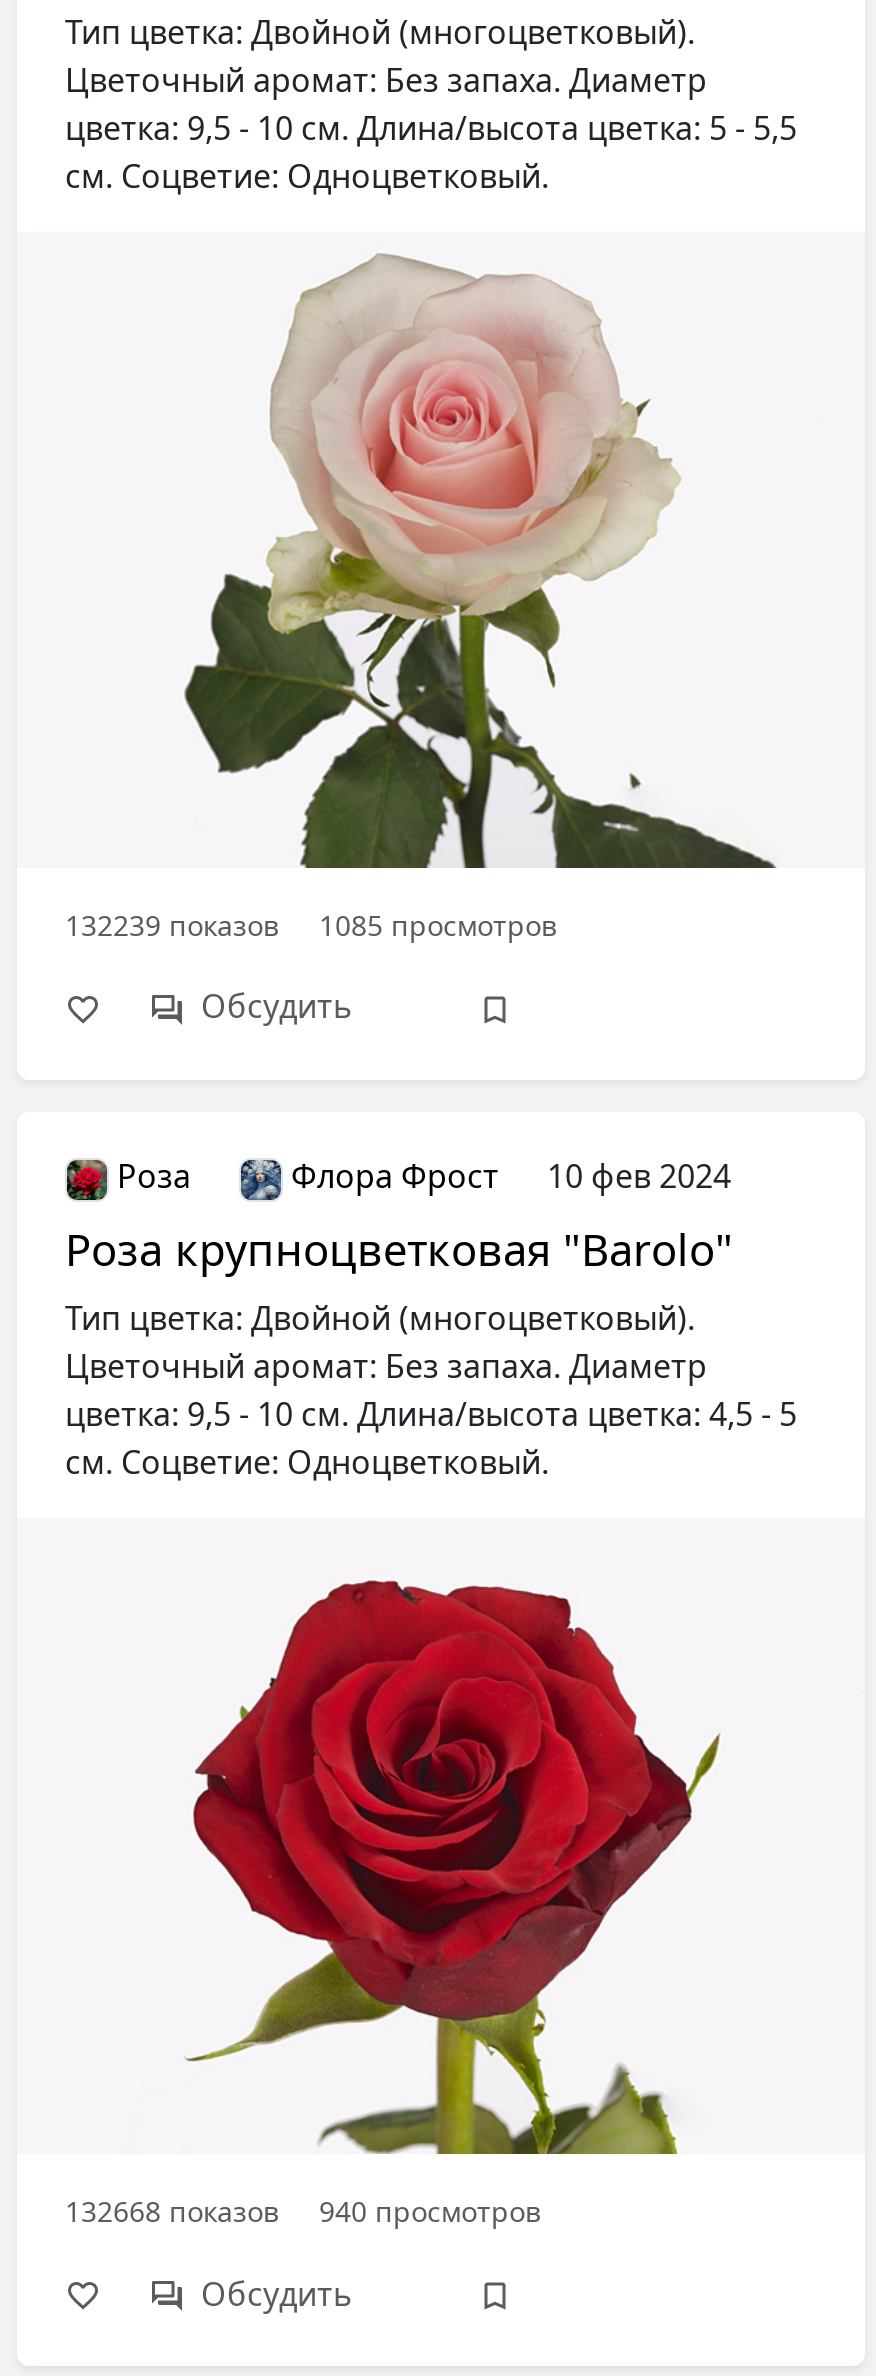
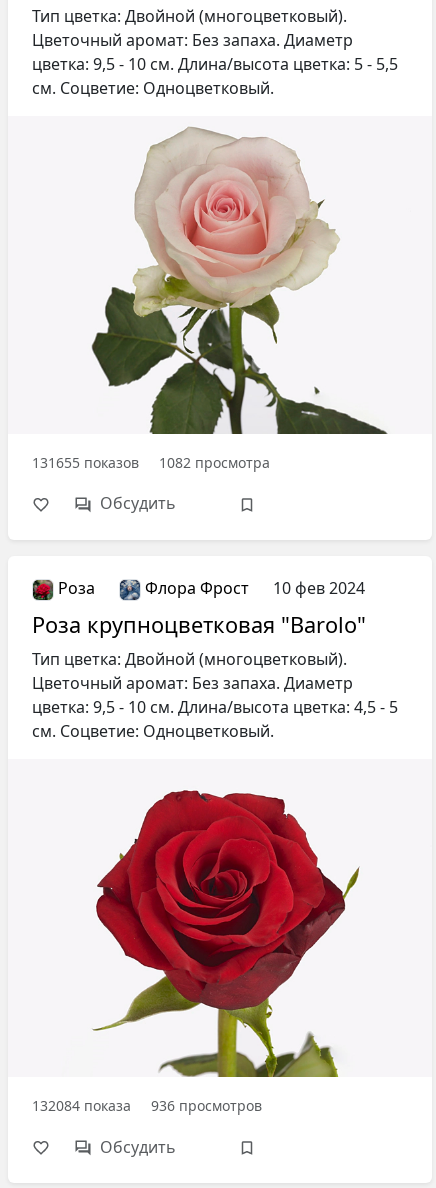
[65,906,557,944] 132239 показов | 1085 просмотров -> [32,453,270,472] 131655 показов | 1082 просмотра
[65,2192,541,2230] 132668 показов | 940 просмотров -> [32,1096,262,1115] 132084 показа | 936 просмотров

